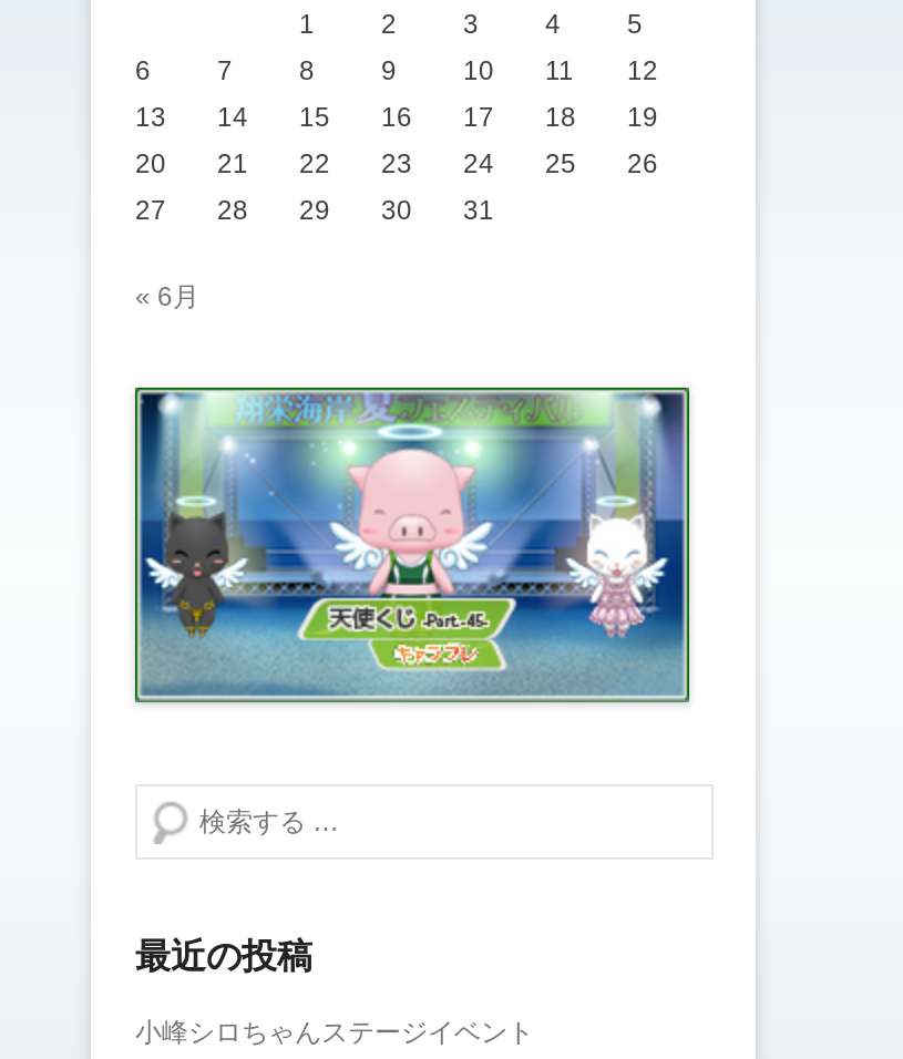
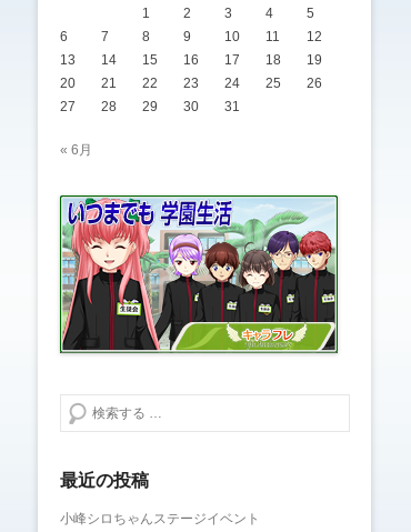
[137,390,687,698] [image] -> [61,197,337,351] [image]

